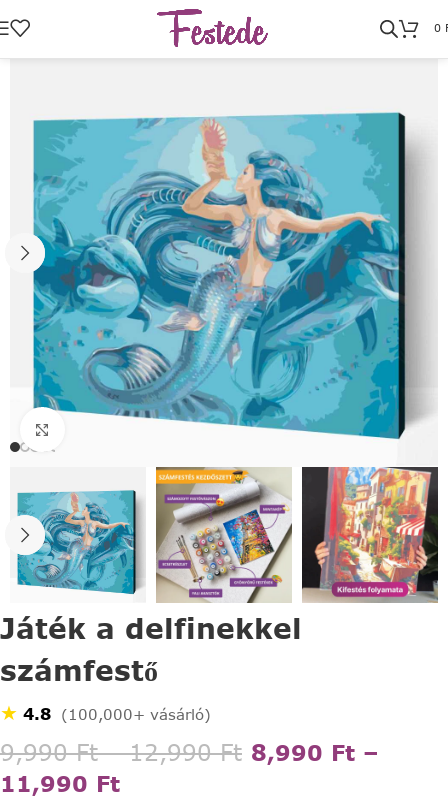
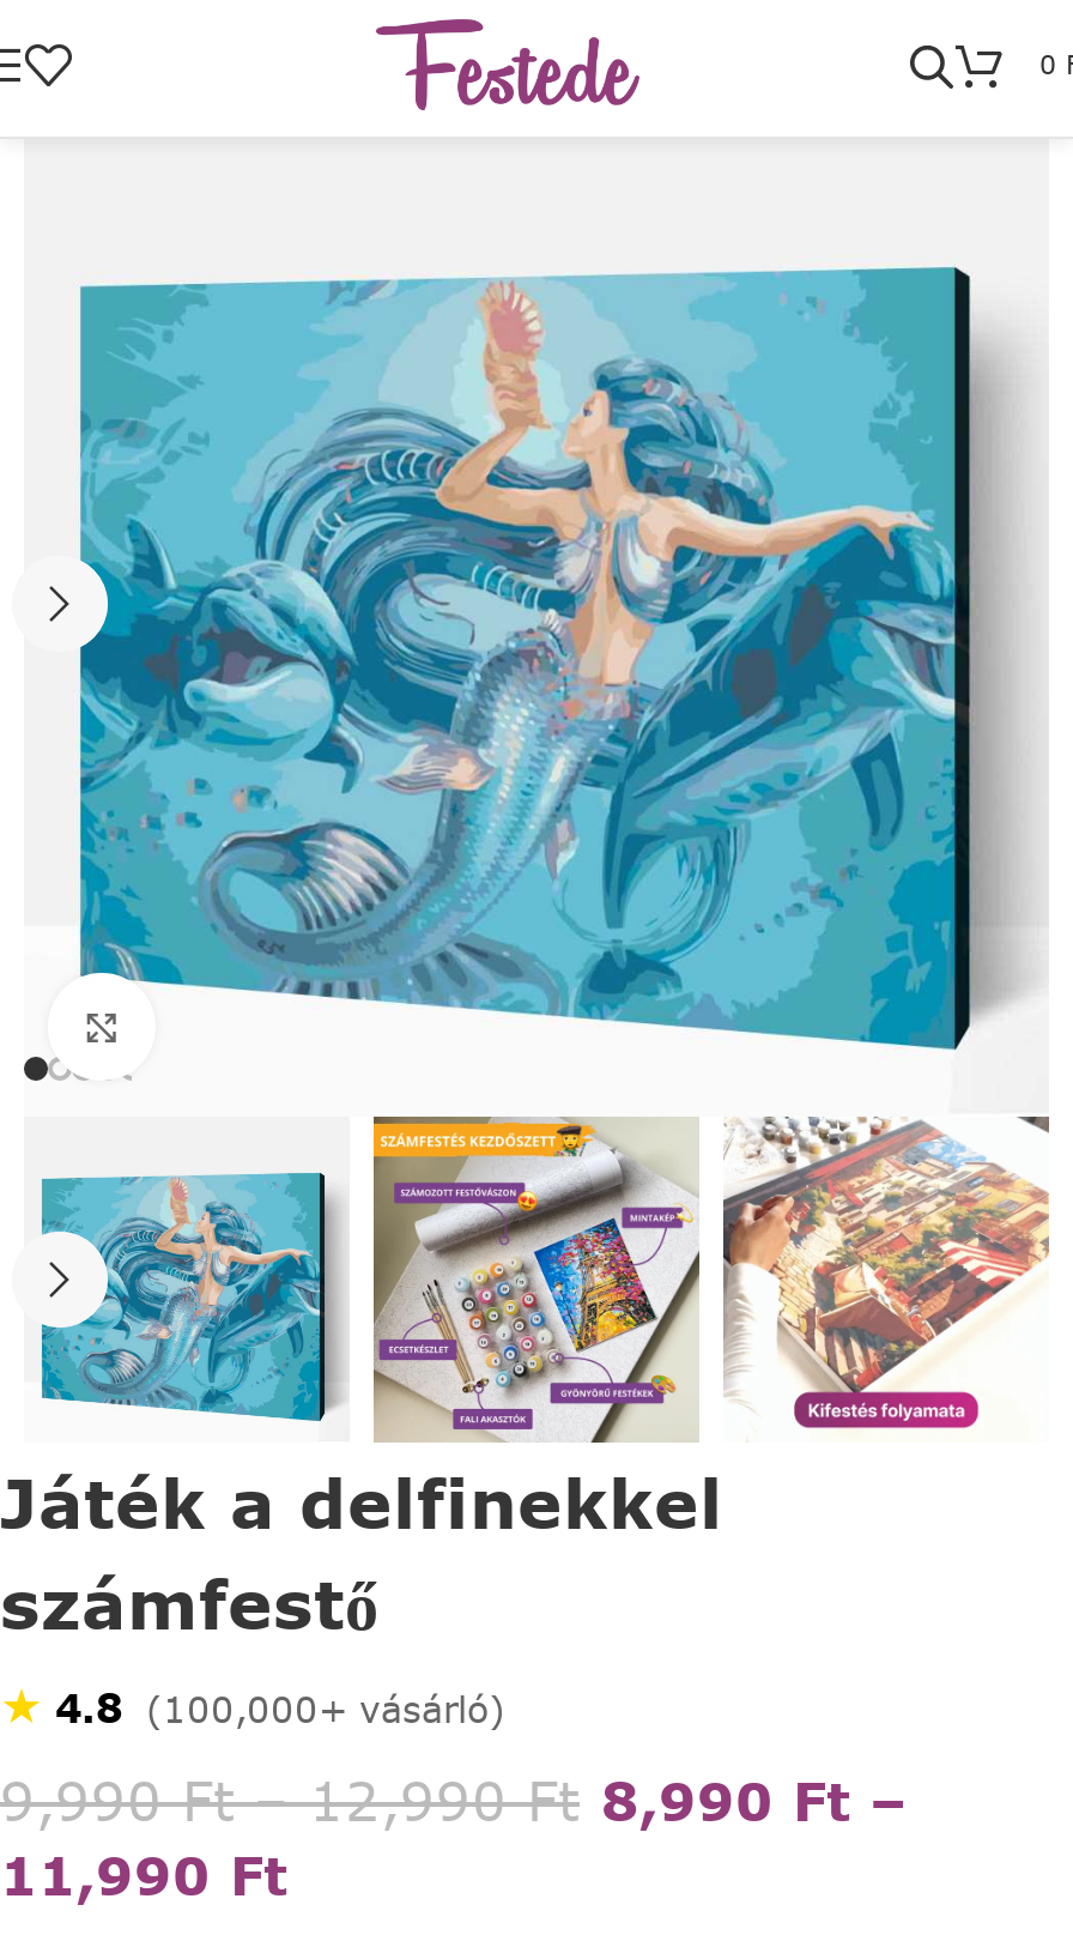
[301,466,439,604] [image] -> [723,1117,1049,1443] [image]

